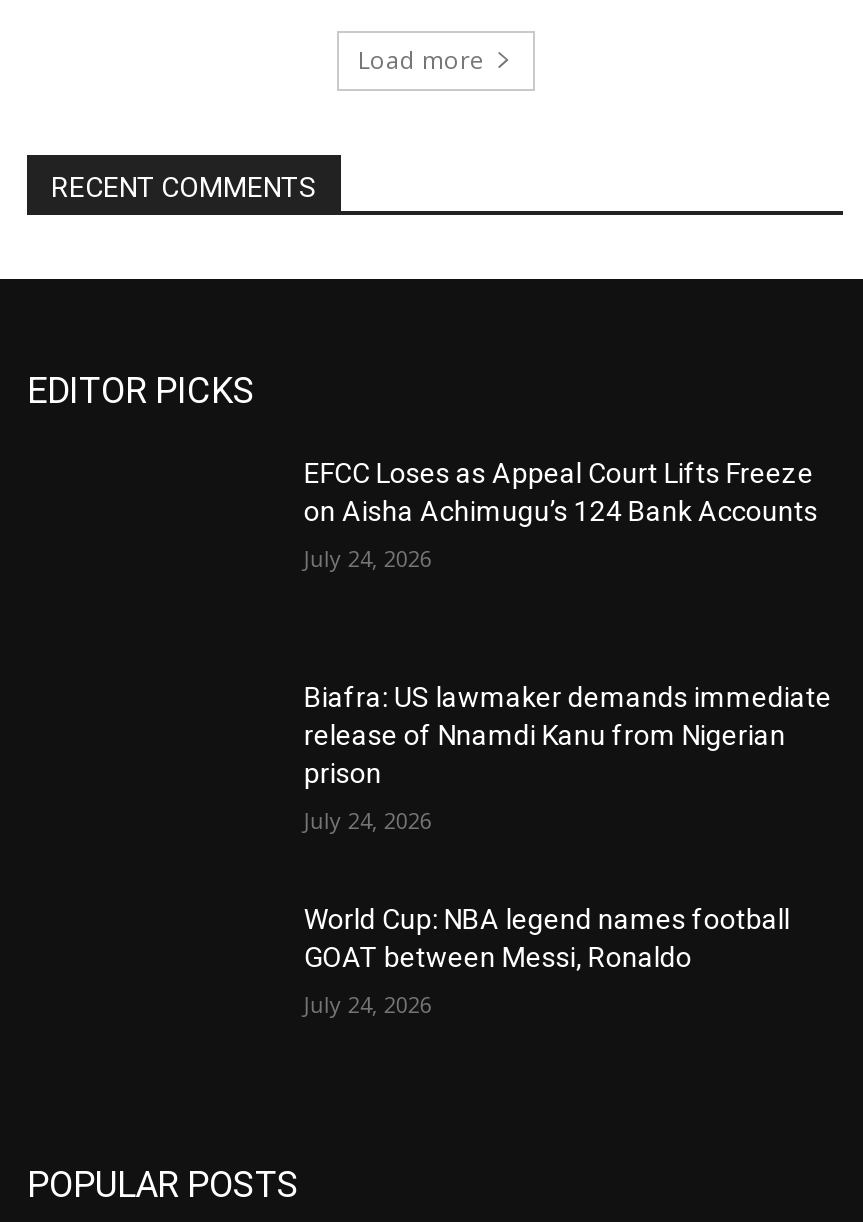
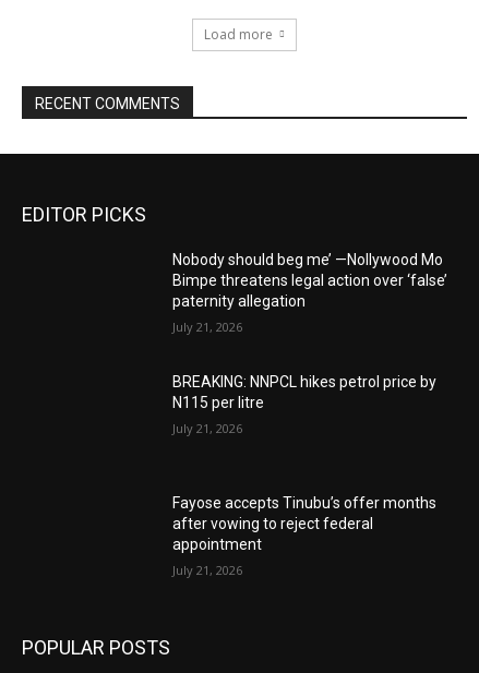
[304,457,818,527] EFCC Loses as Appeal Court Lifts Freeze | on Aisha Achimugu’s 124 Bank Accounts -> [173,251,448,310] Nobody should beg me’ —Nollywood Mo | Bimpe threatens legal action over ‘false’ | paternity allegation
[304,543,432,573] July 24, 2026 -> [173,318,243,335] July 21, 2026
[304,680,832,788] Biafra: US lawmaker demands immediate | release of Nnamdi Kanu from Nigerian | prison -> [173,373,437,411] BREAKING: NNPCL hikes petrol price by | N115 per litre
[304,804,432,834] July 24, 2026 -> [173,420,243,436] July 21, 2026
[304,904,790,974] World Cup: NBA legend names football | GOAT between Messi, Ronaldo -> [173,494,437,553] Fayose accepts Tinubu’s offer months | after vowing to reject federal | appointment
[304,990,432,1020] July 24, 2026 -> [173,562,243,578] July 21, 2026

